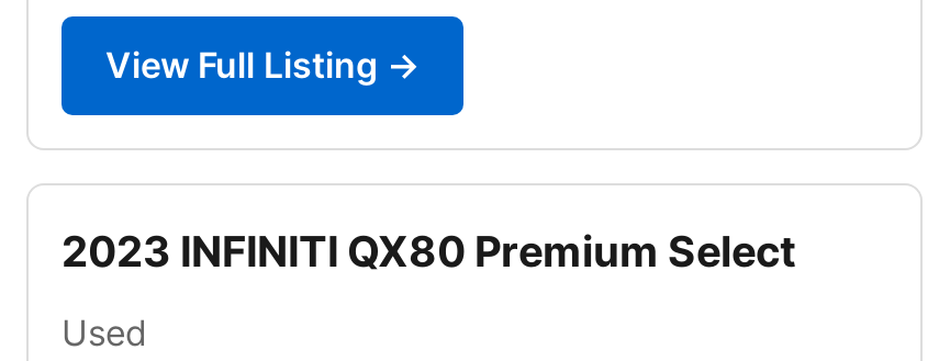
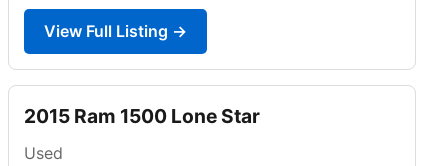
[62,225,795,277] 2023 INFINITI QX80 Premium Select -> [24,104,260,128] 2015 Ram 1500 Lone Star

